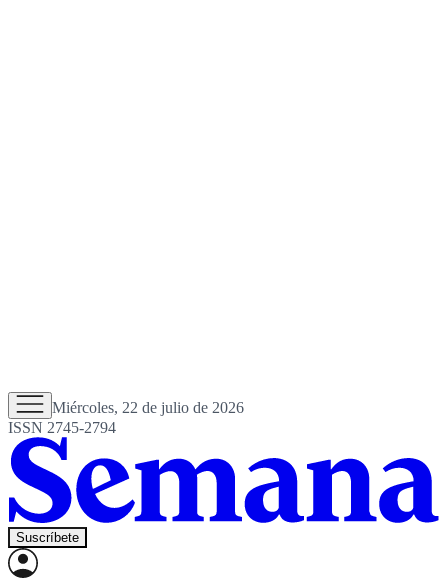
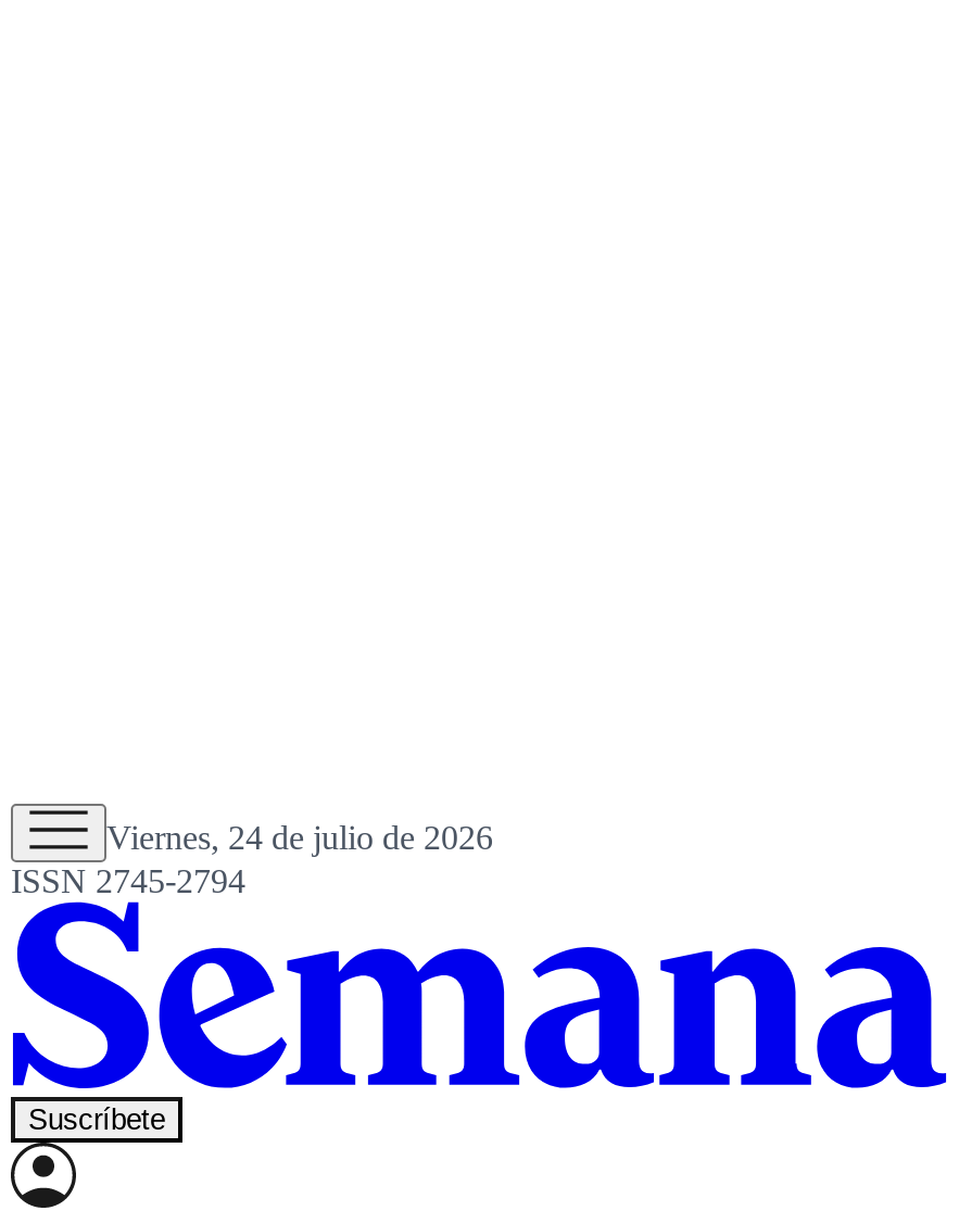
[52,399,244,416] Miércoles, 22 de julio de 2026 -> [106,819,493,856] Viernes, 24 de julio de 2026

